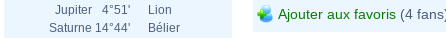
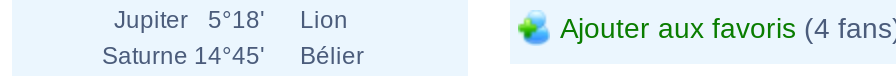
[55,3,172,17] Jupiter 4°51' Lion -> [114,6,348,34] Jupiter 5°18' Lion
[49,21,180,35] Saturne 14°44' Bélier -> [102,42,364,70] Saturne 14°45' Bélier

